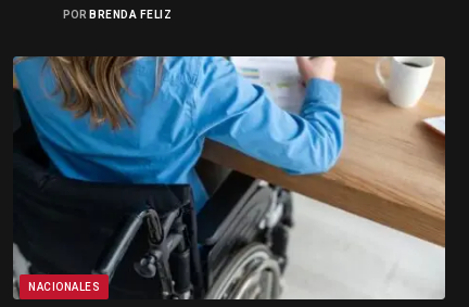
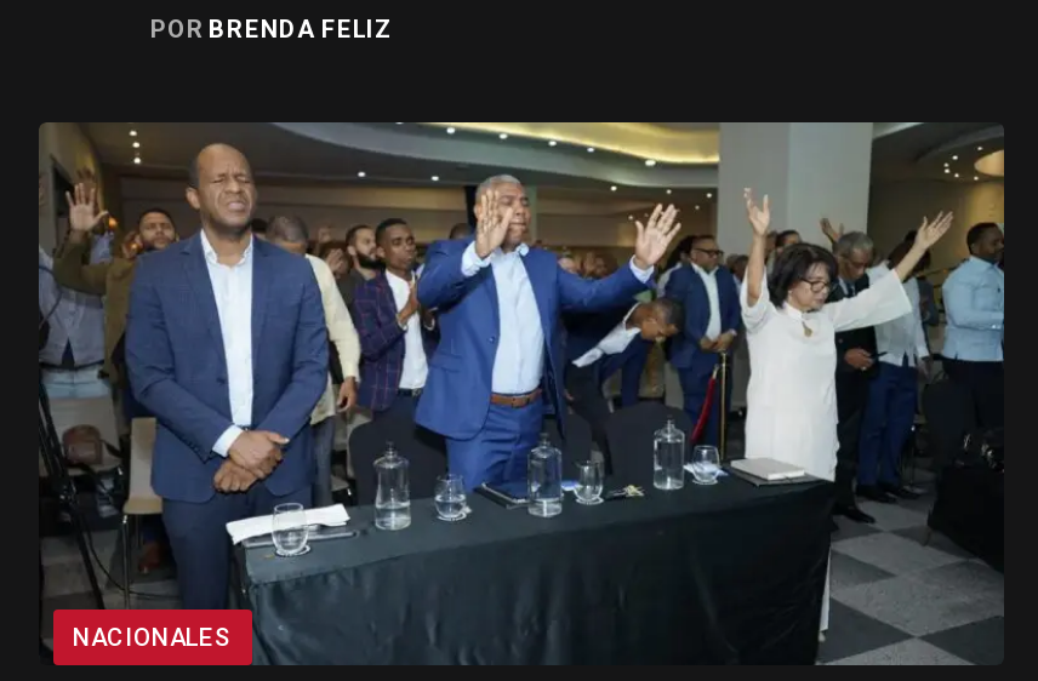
[12,55,446,300] [image] -> [39,119,1006,666] [image]

